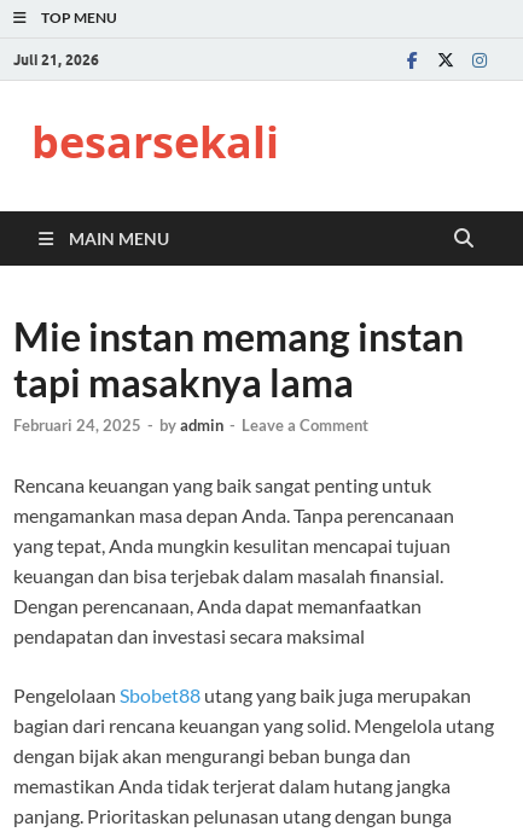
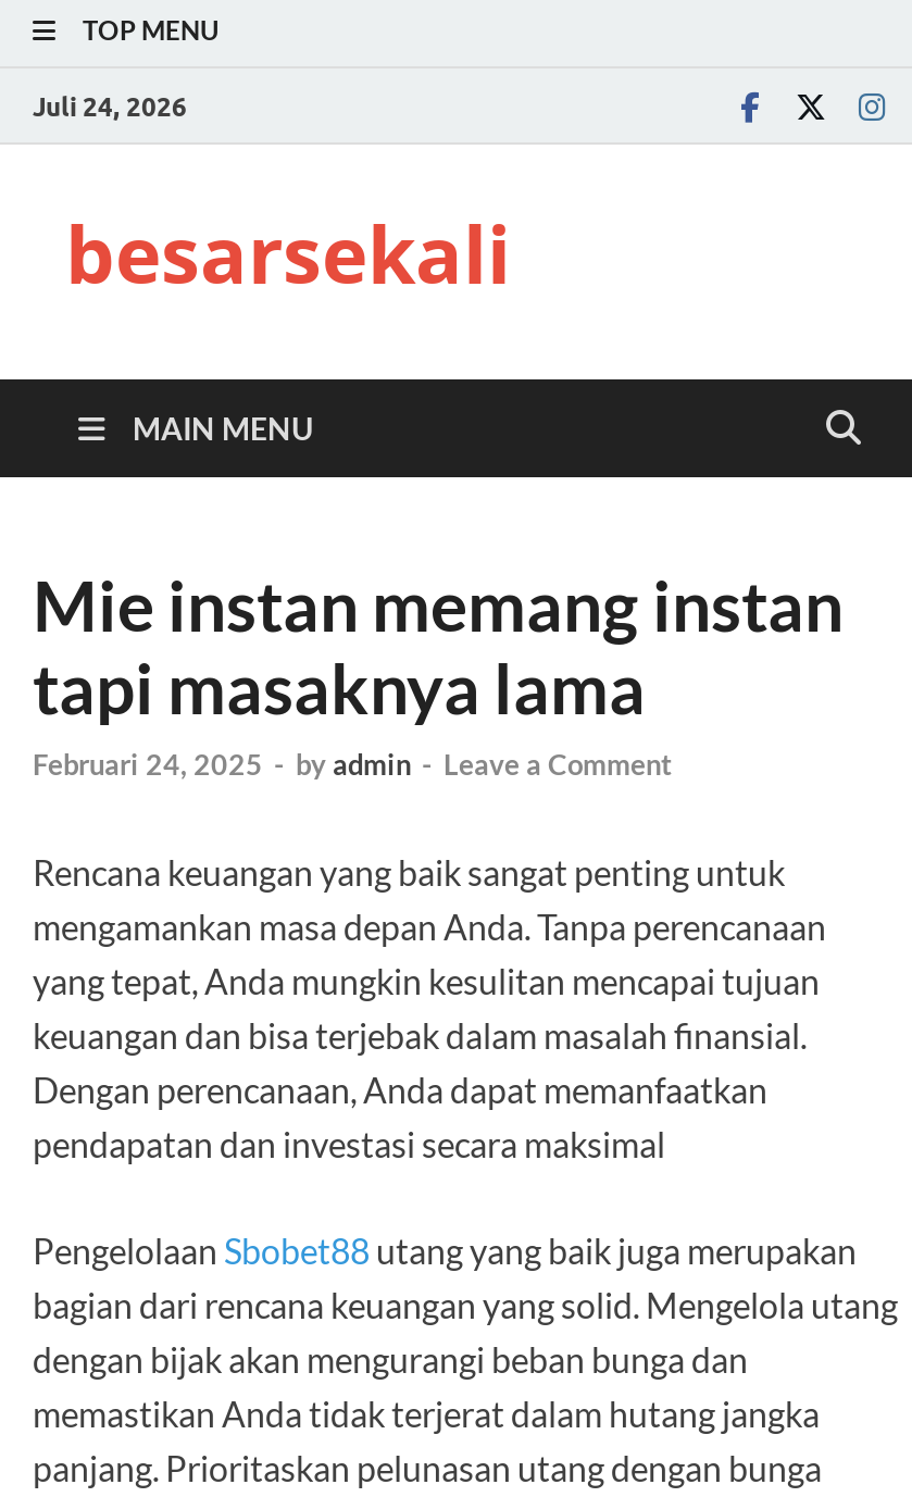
[13,50,99,68] Juli 21, 2026 -> [33,89,187,122] Juli 24, 2026

